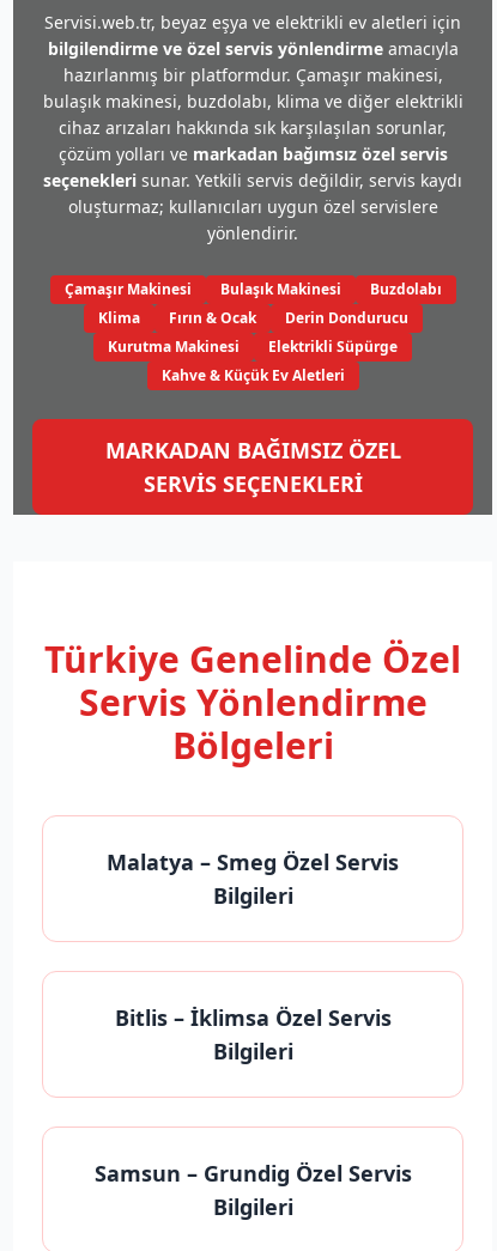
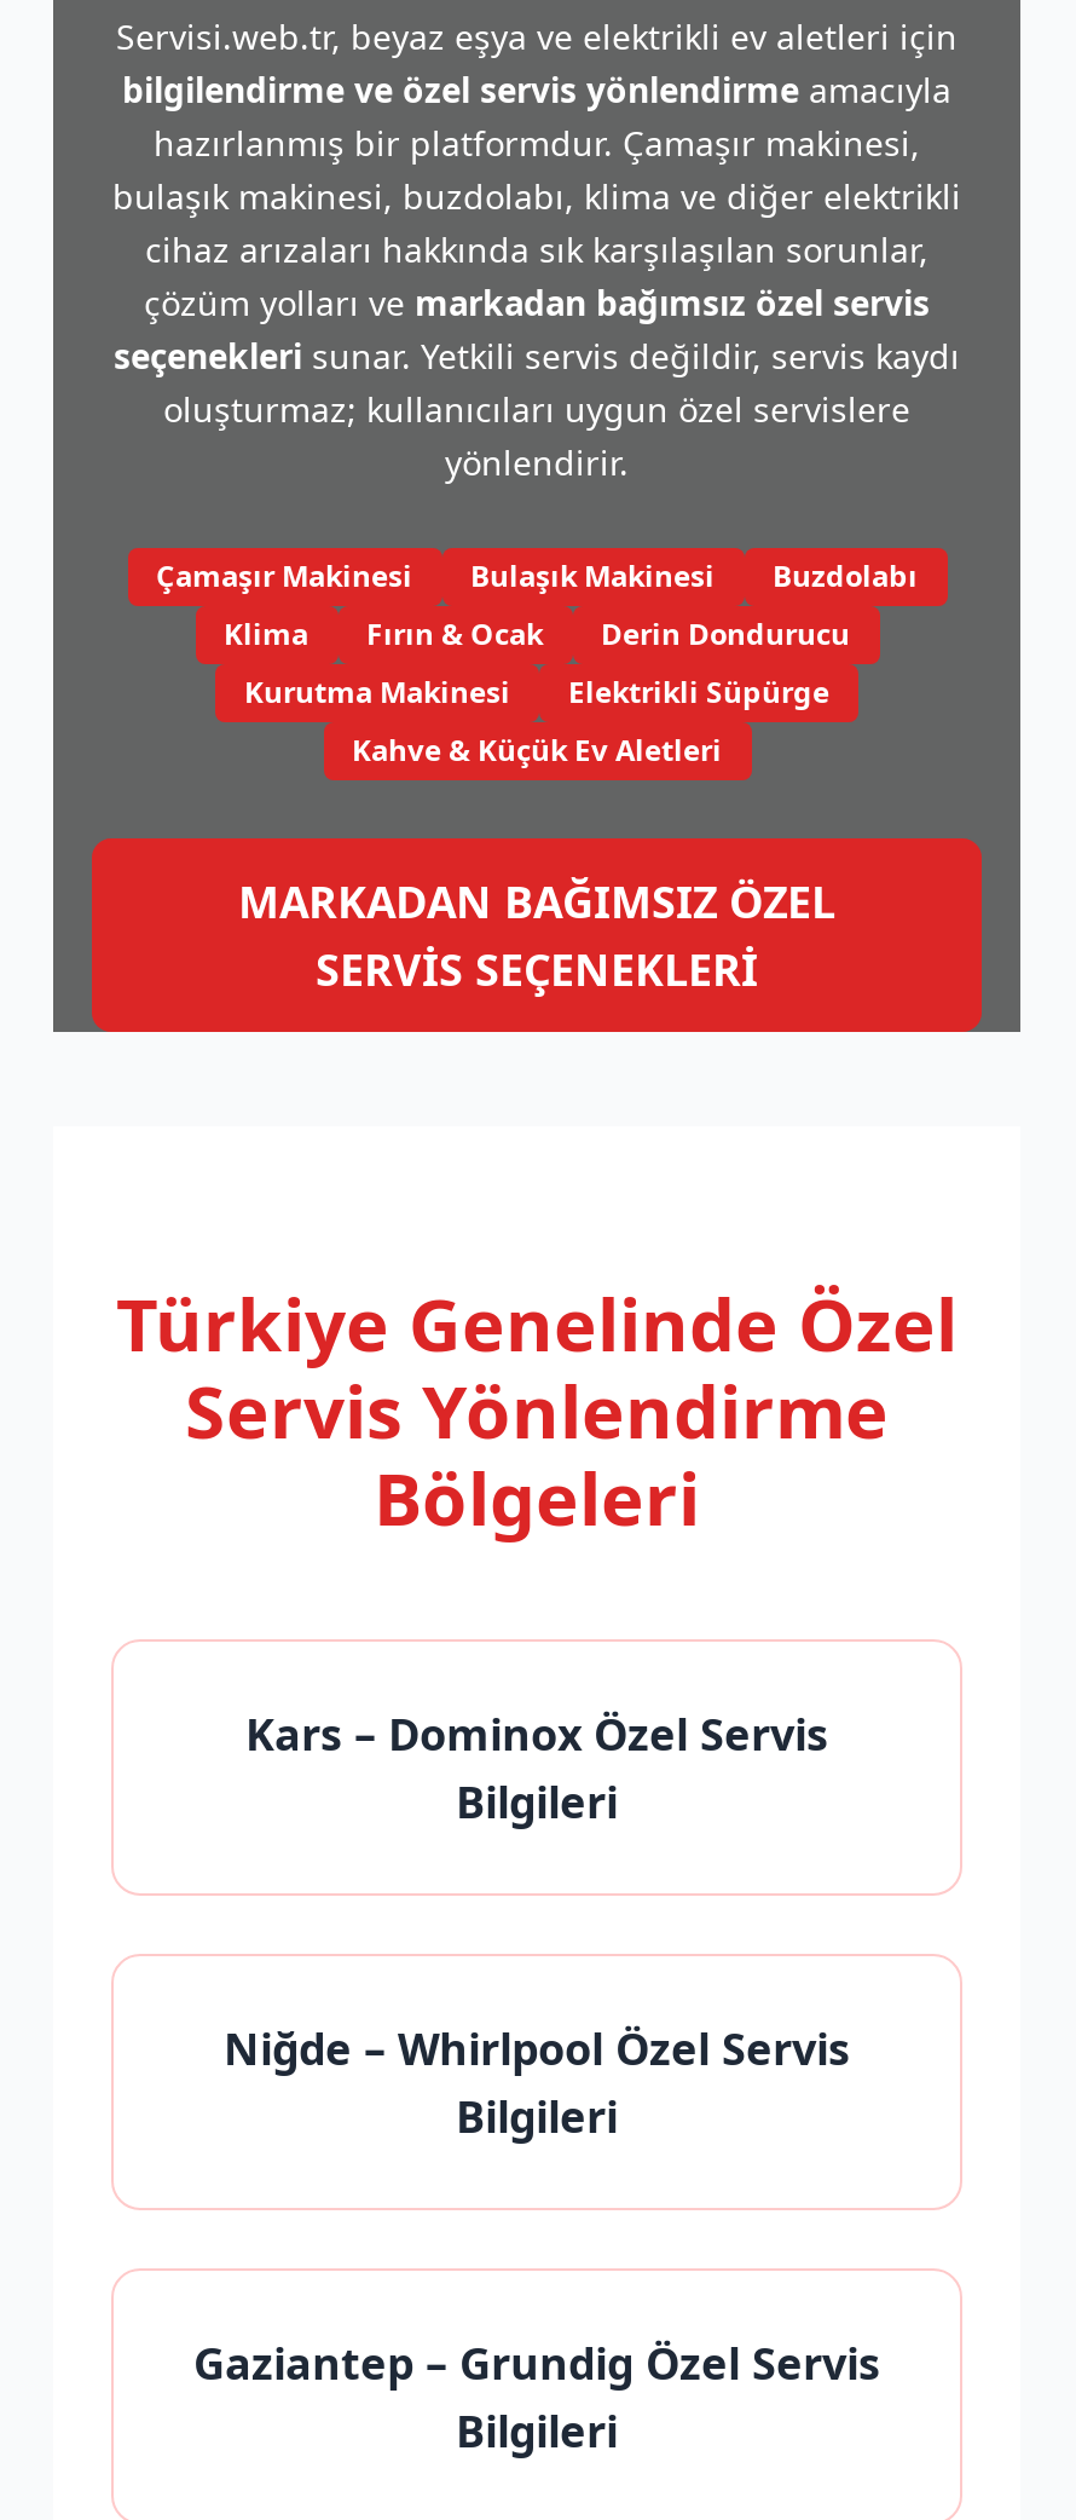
[107,848,399,876] Malatya – Smeg Özel Servis -> [245,1705,828,1763] Kars – Dominox Özel Servis
[114,1003,391,1032] Bitlis – İklimsa Özel Servis -> [224,2019,850,2077] Niğde – Whirlpool Özel Servis
[94,1159,411,1188] Samsun – Grundig Özel Servis -> [193,2334,880,2392] Gaziantep – Grundig Özel Servis

